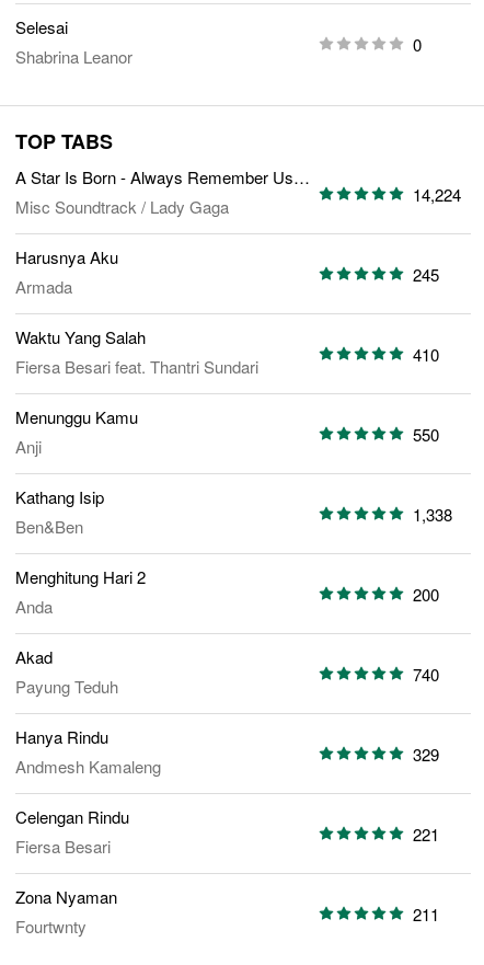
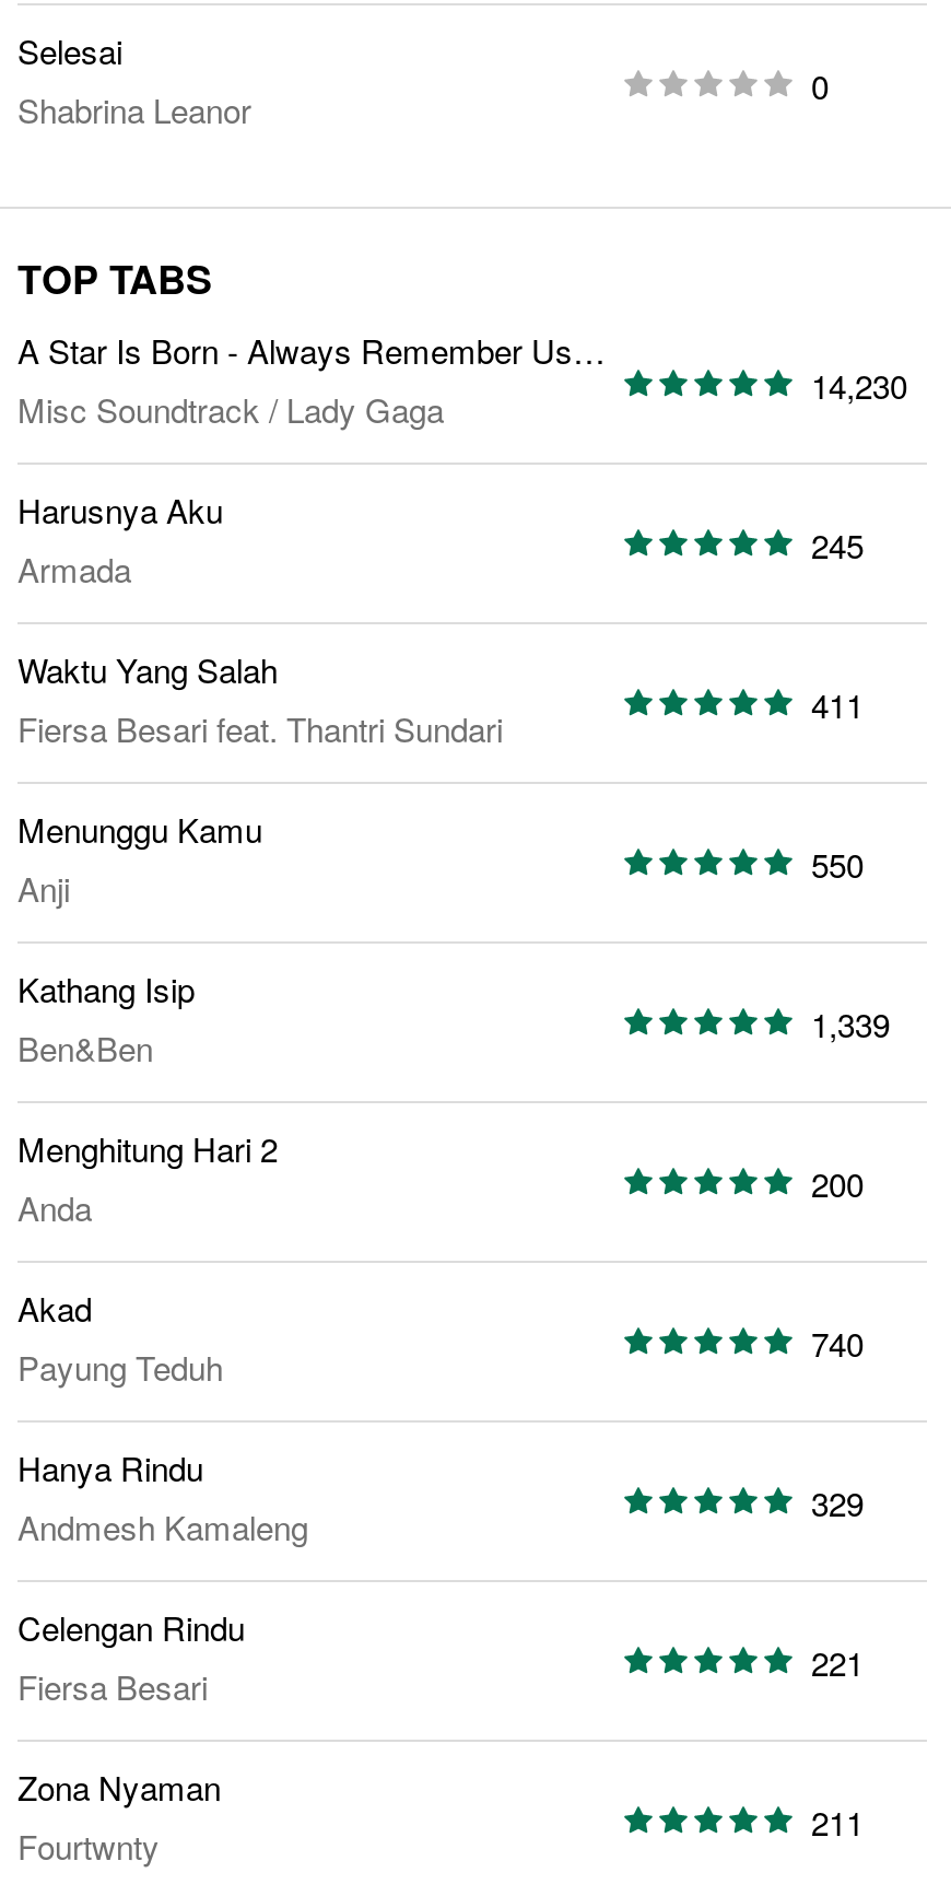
[413,183,461,206] 14,224 -> [811,361,907,407] 14,230
[413,343,439,366] 410 -> [811,681,864,726] 411
[413,502,452,525] 1,338 -> [811,1000,890,1046] 1,339

